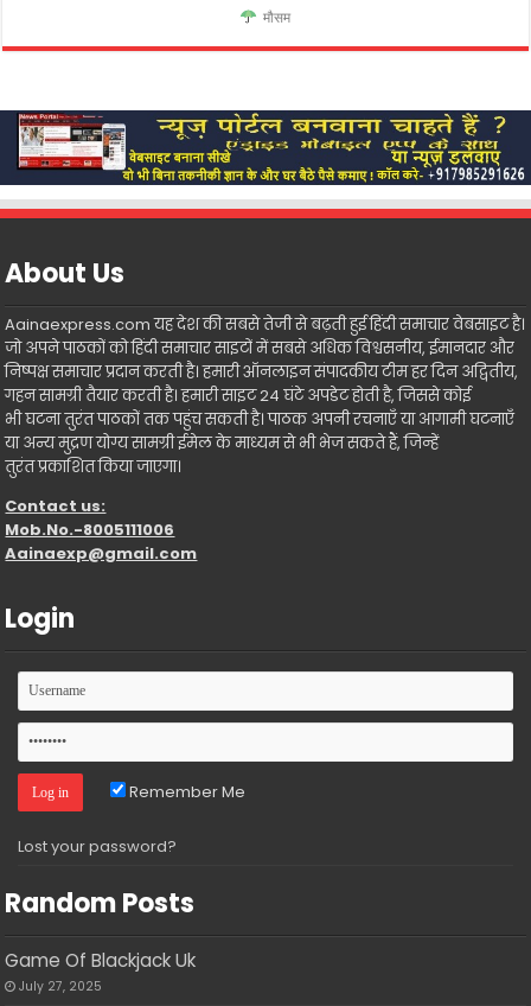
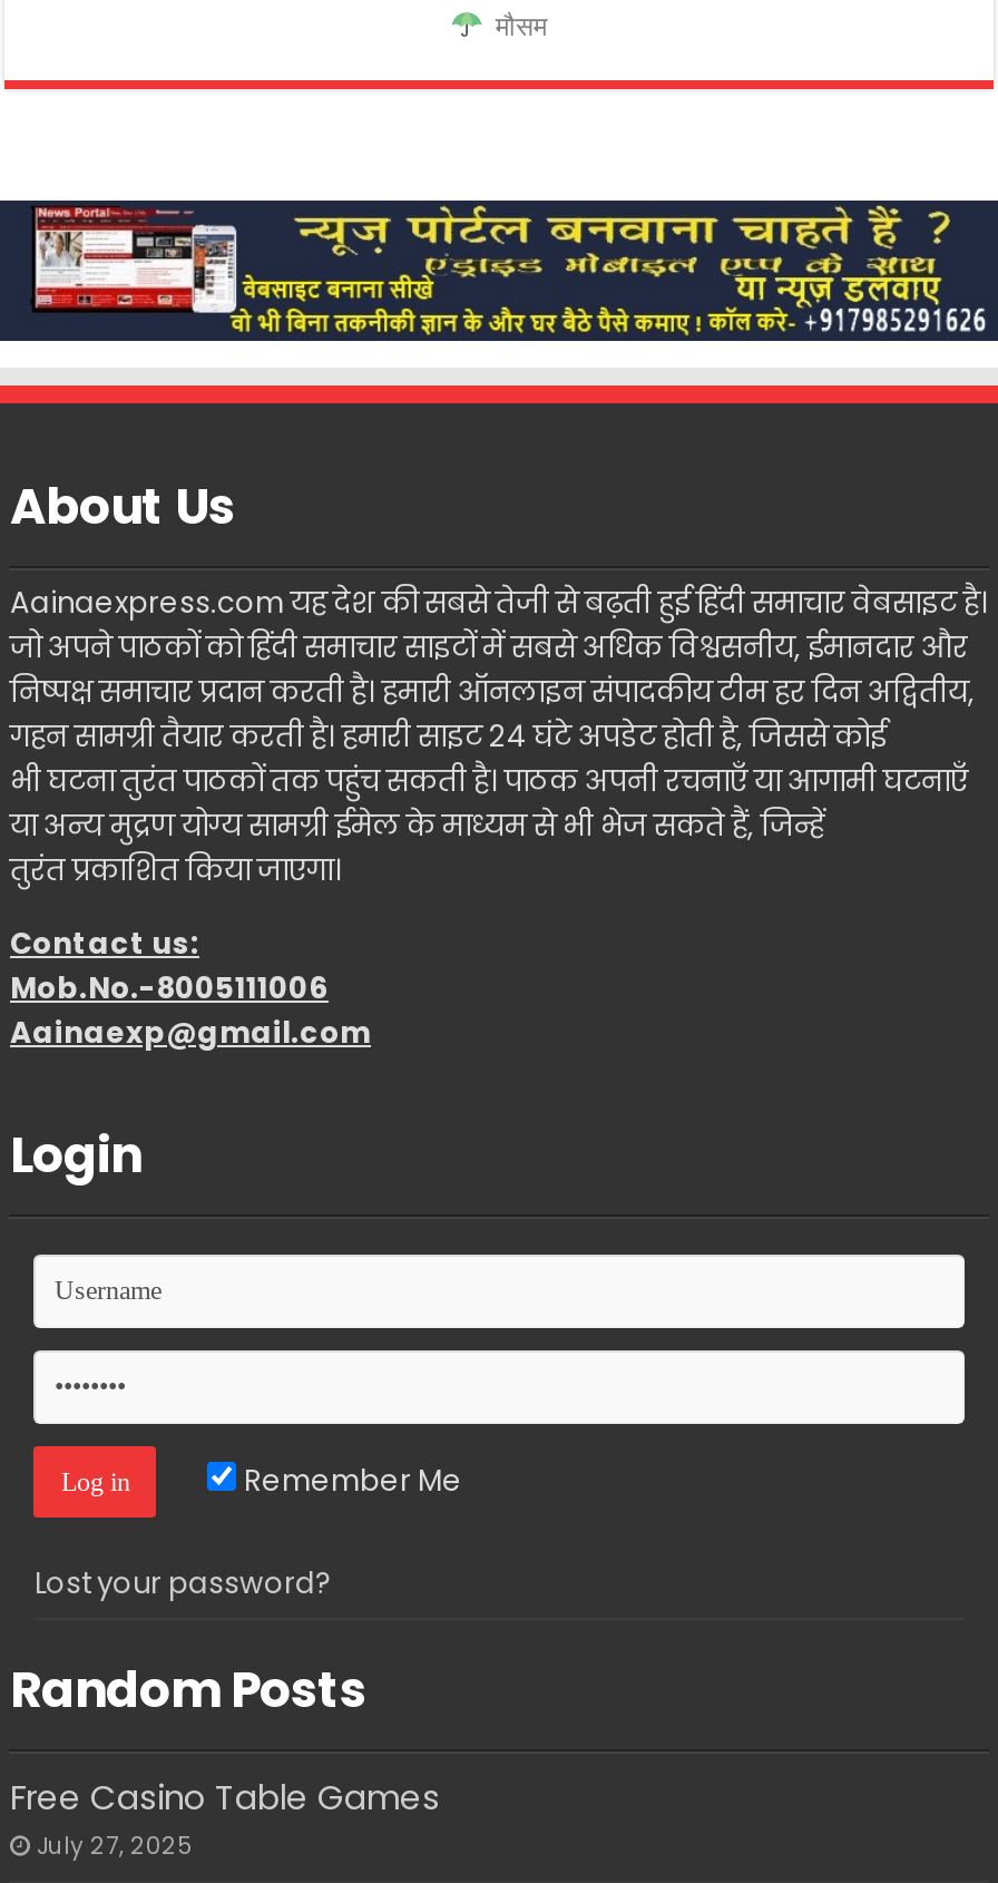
[5,948,196,972] Game Of Blackjack Uk -> [10,1773,440,1820] Free Casino Table Games

